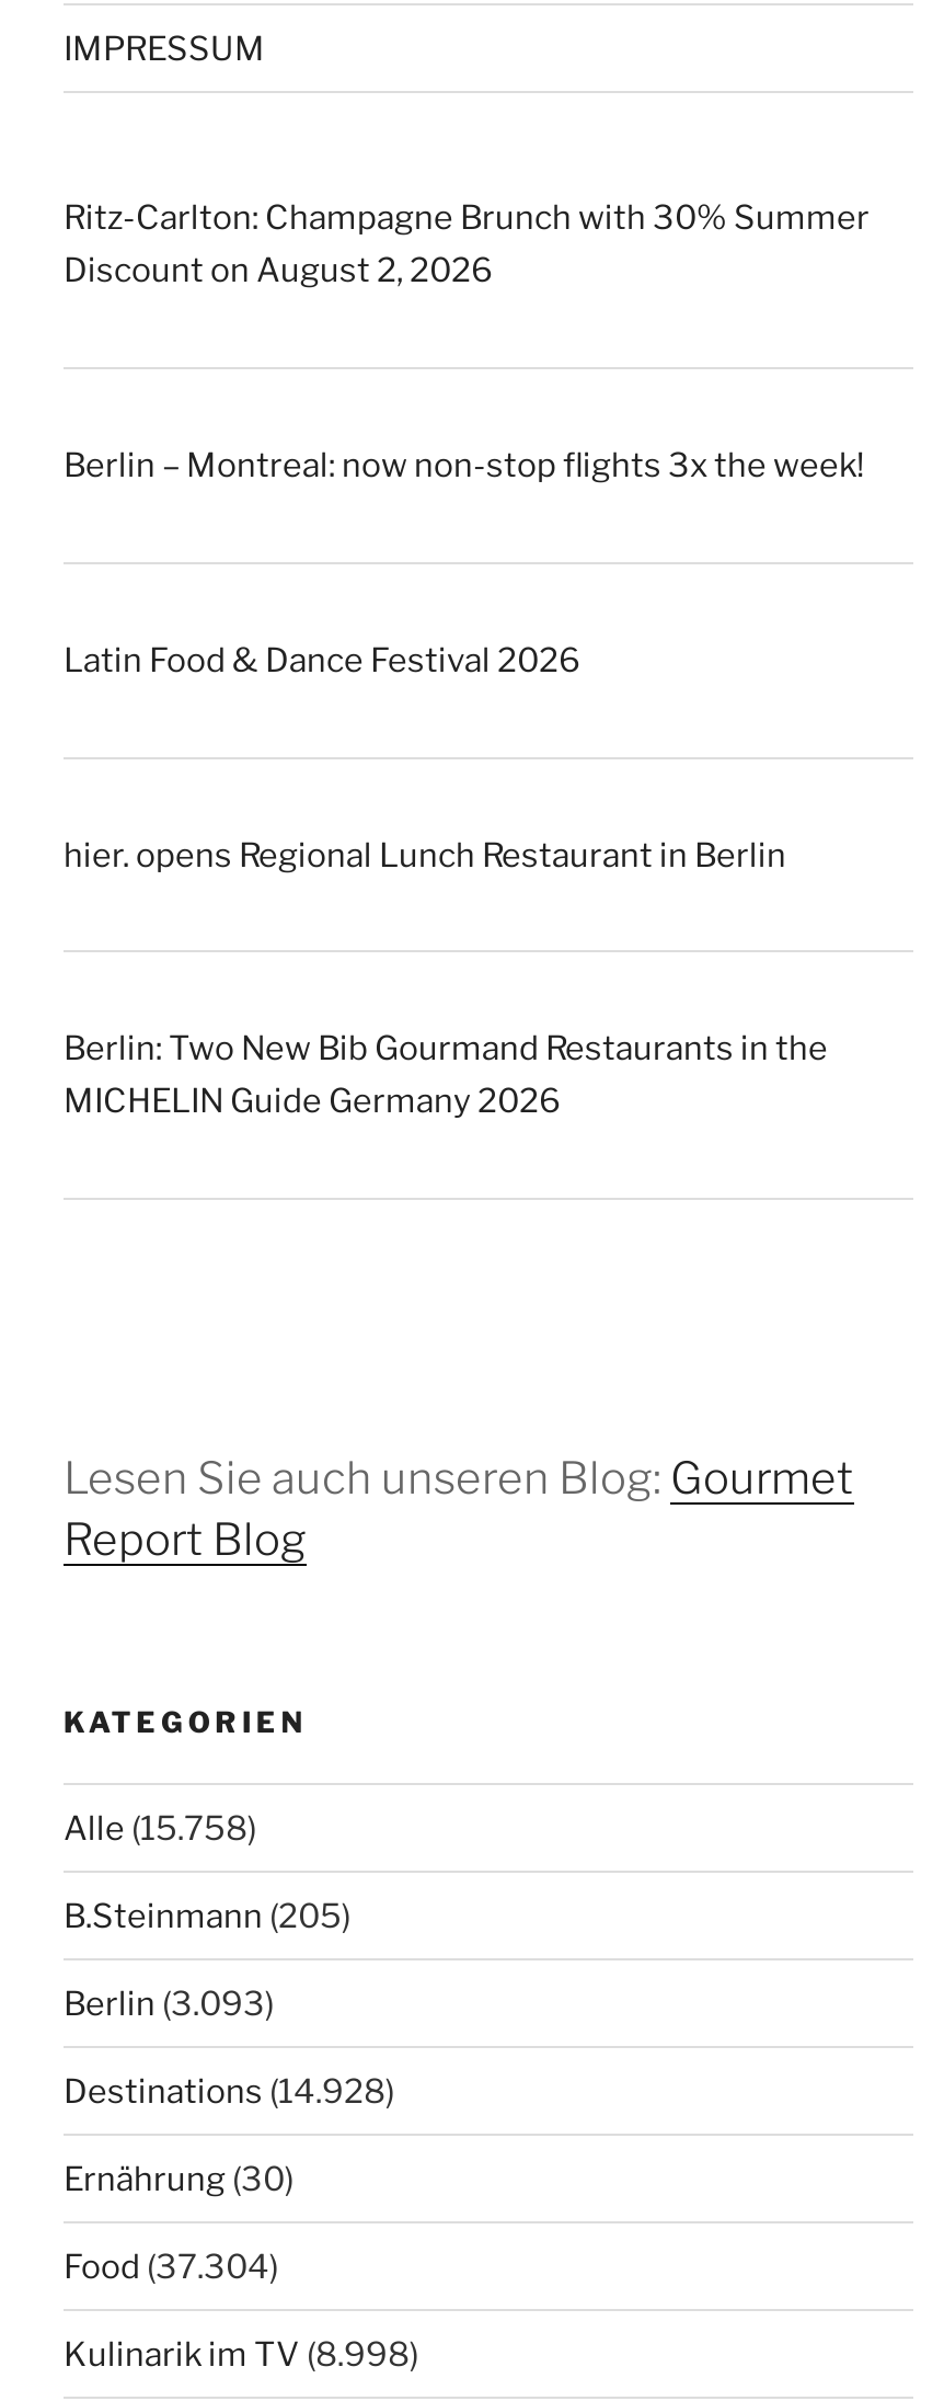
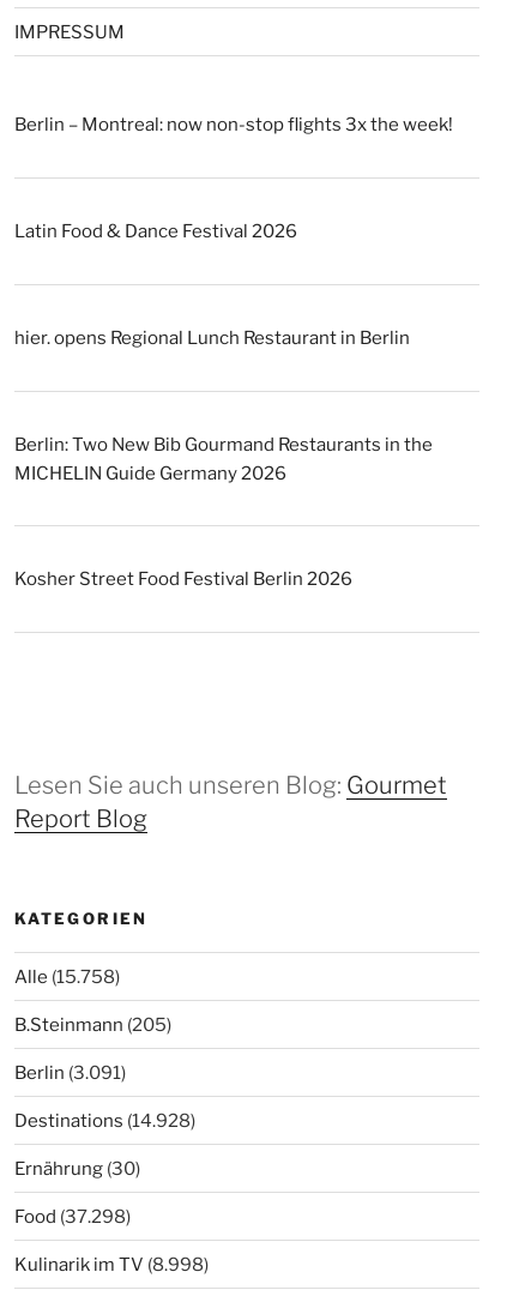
[64,199,870,291] Ritz-Carlton: Champagne Brunch with 30% Summer | Discount on August 2, 2026 -> none
moved [64,446,865,1122] -> [14,114,453,484]: Berlin – Montreal: now non-stop flights 3x the week! | Latin Food & Dance Festival 2026 | hier. opens Regional Lunch Restaurant in Berlin | Berlin: Two New Bib Gourmand Restaurants in the | MICHELIN Guide Germany 2026
none -> [14,569,352,590] Kosher Street Food Festival Berlin 2026
[64,1984,274,2023] Berlin (3.093) -> [14,1062,126,1083] Berlin (3.091)
[64,2247,278,2286] Food (37.304) -> [14,1206,131,1227] Food (37.298)

